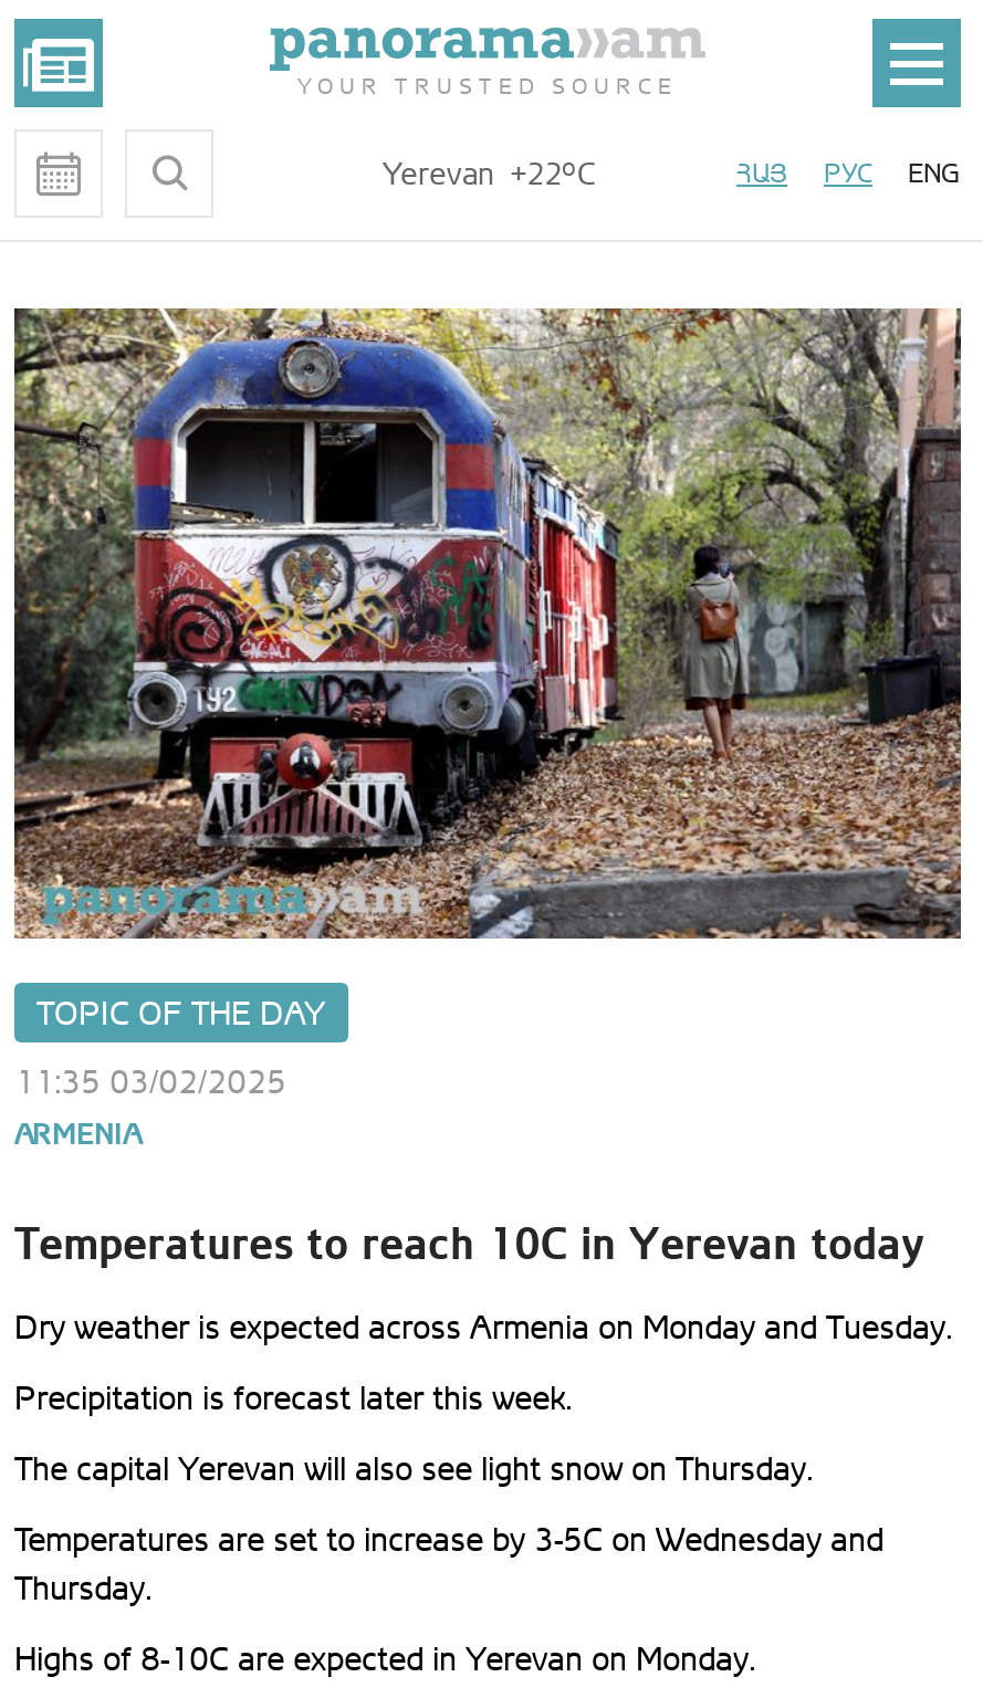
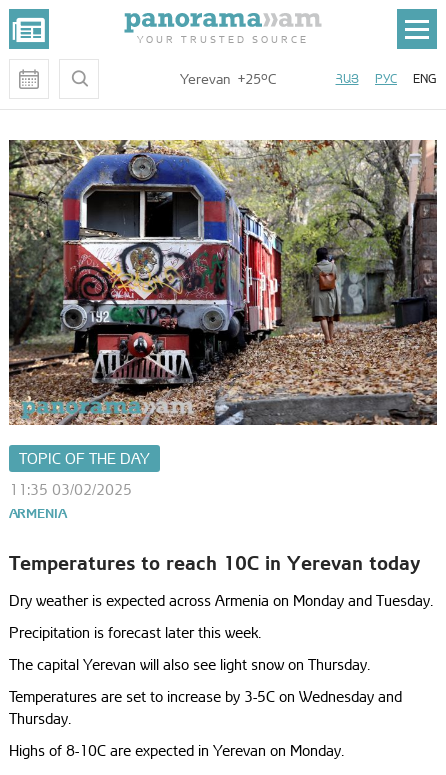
[383,151,595,191] Yerevan +22oC -> [179,69,275,87] Yerevan +25oC

